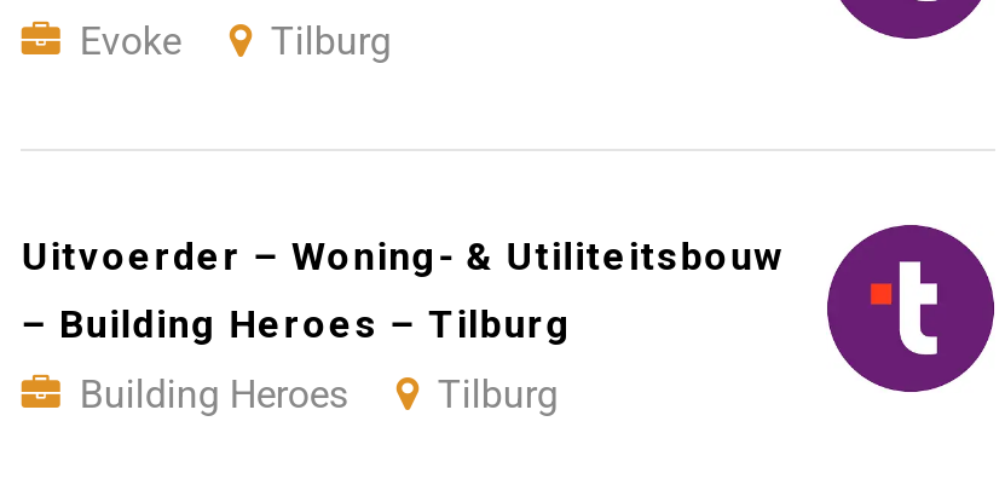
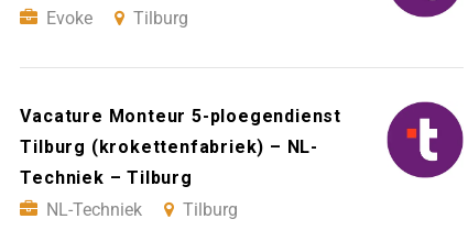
[22,233,785,417] Uitvoerder – Woning- & Utiliteitsbouw | – Building Heroes – Tilburg | Building Heroes -> [20,106,341,220] Vacature Monteur 5-ploegendienst | Tilburg (krokettenfabriek) – NL- | Techniek – Tilburg | NL-Techniek

